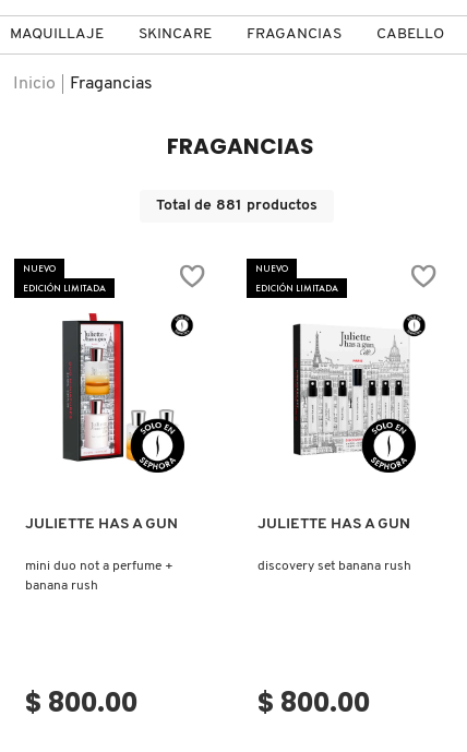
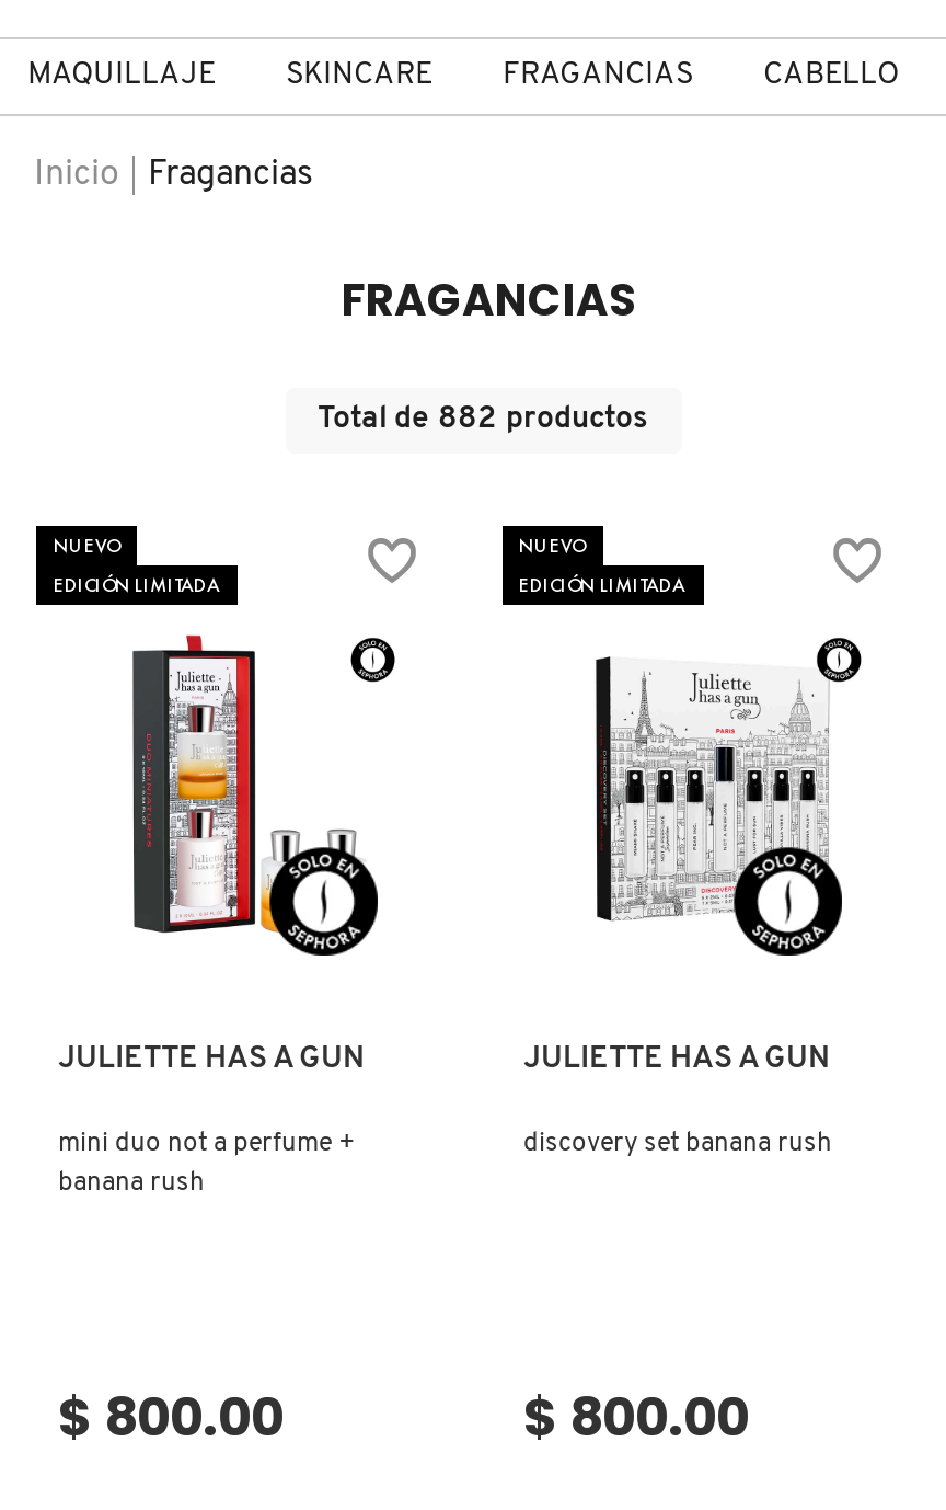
[156,198,318,214] Total de 881 productos -> [318,404,648,437] Total de 882 productos

